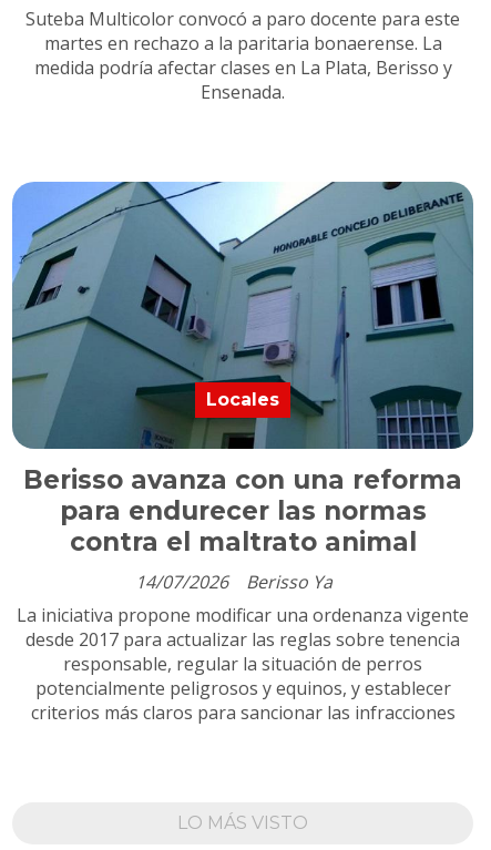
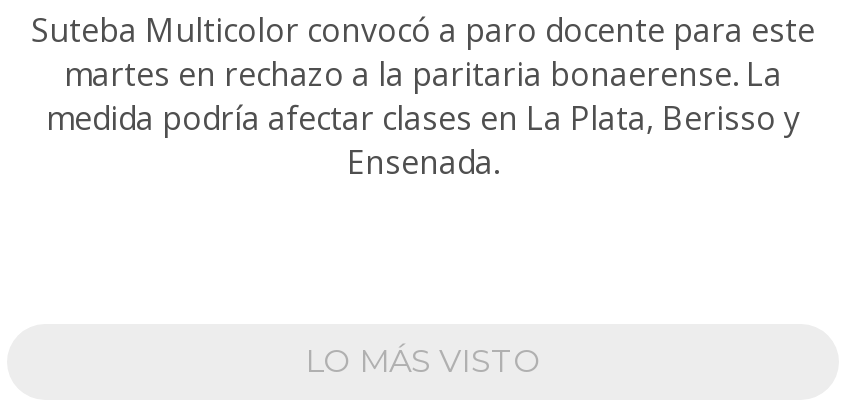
[11,181,474,450] [image] | Locales -> none
[23,464,462,594] Berisso avanza con una reforma | para endurecer las normas | contra el maltrato animal | Berisso Ya -> none
[17,570,469,725] 14/07/2026 | La iniciativa propone modificar una ordenanza vigente | desde 2017 para actualizar las reglas sobre tenencia | responsable, regular la situación de perros | potencialmente peligrosos y equinos, y establecer | criterios más claros para sancionar las infracciones -> none

